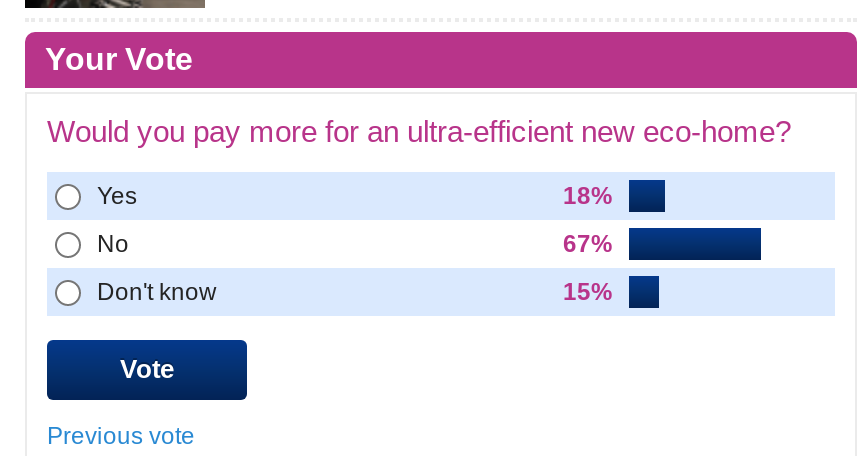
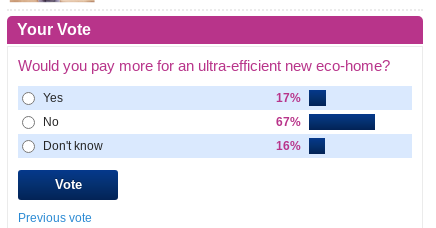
[563,182,613,210] 18% -> [276,91,301,105] 17%
[563,278,613,306] 15% -> [276,139,301,153] 16%

